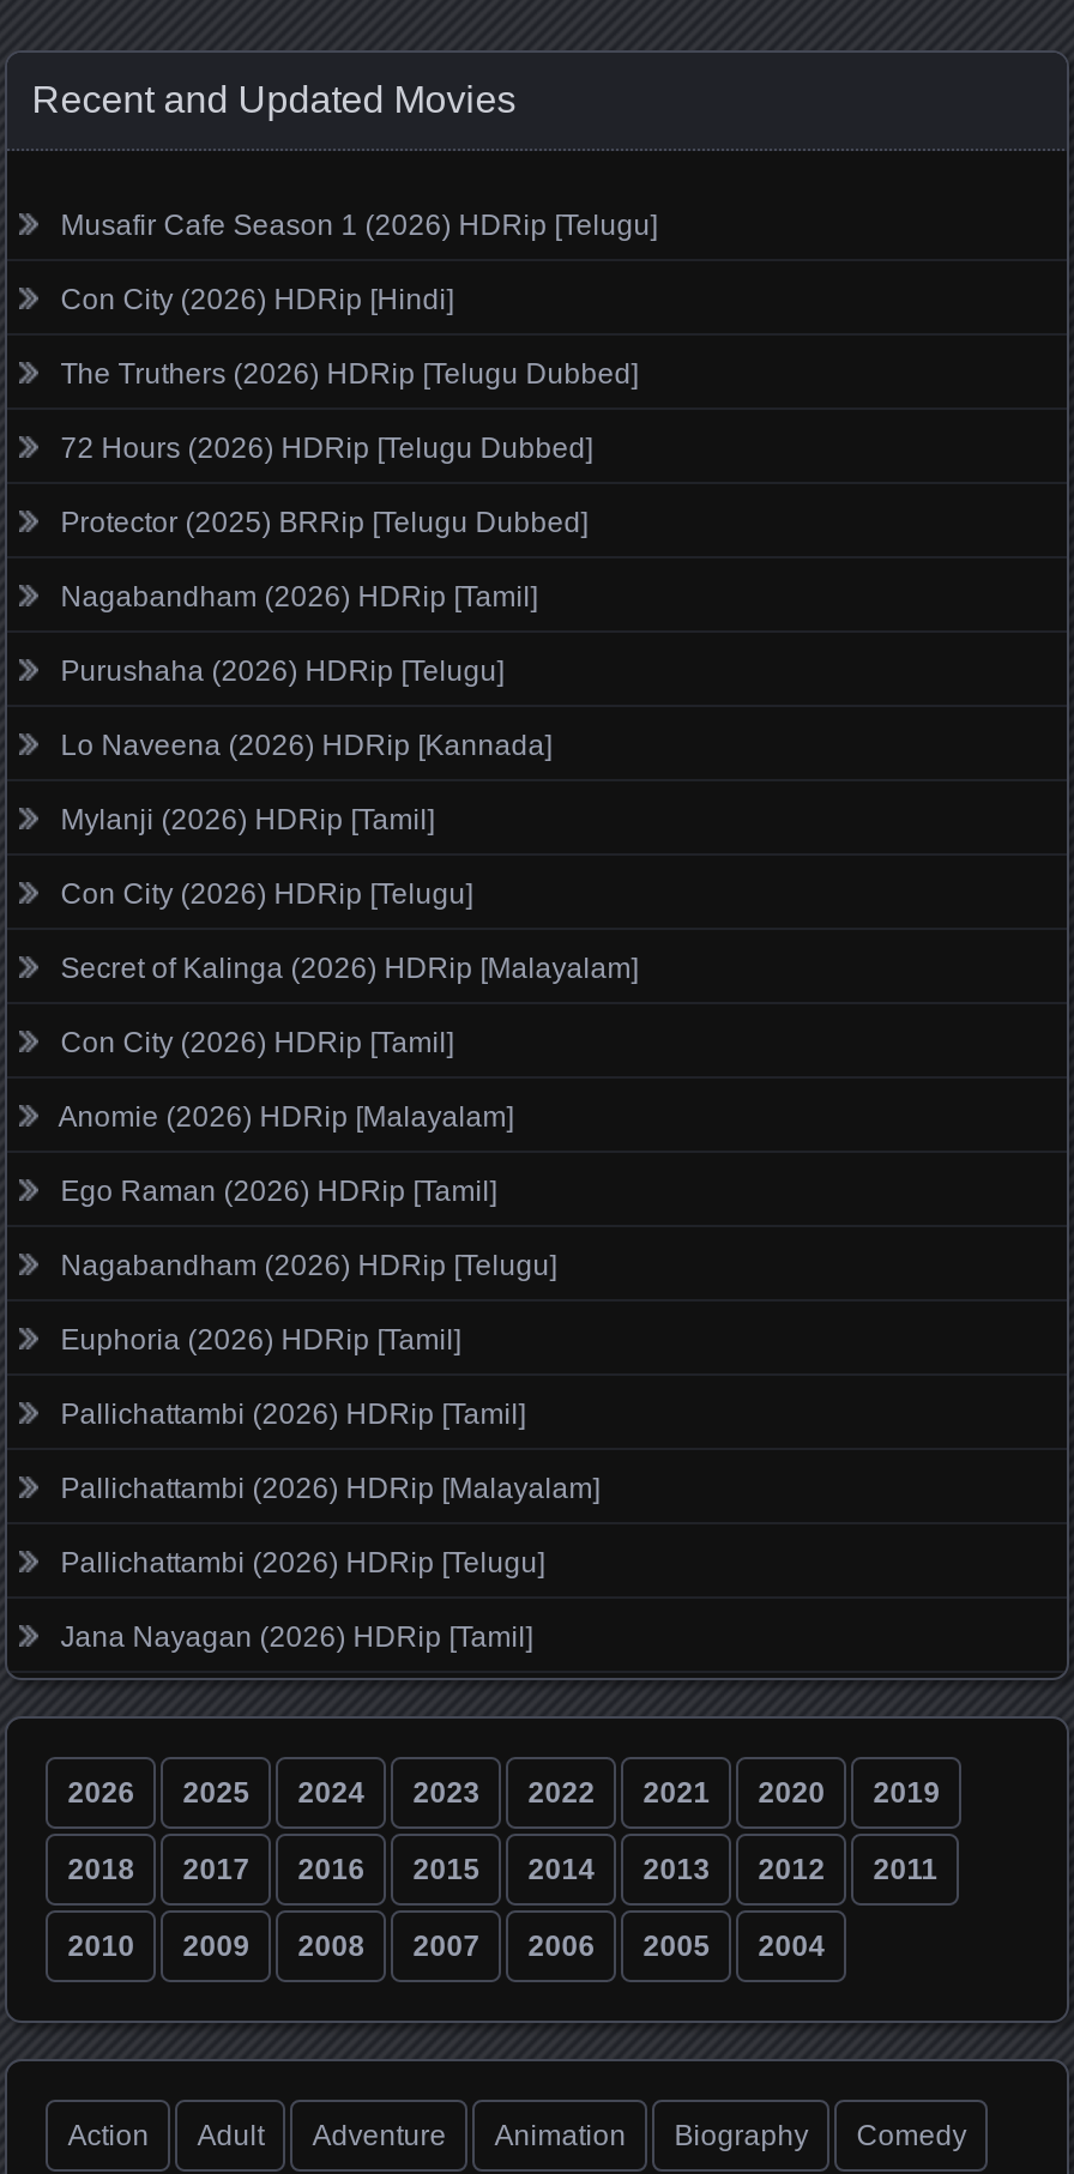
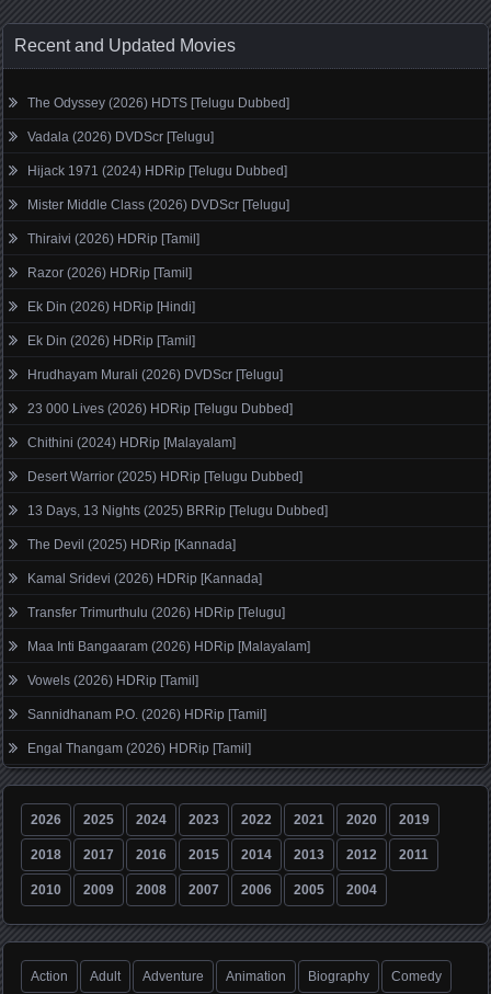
[60,208,657,241] Musafir Cafe Season 1 (2026) HDRip [Telugu] -> [28,95,290,110] The Odyssey (2026) HDTS [Telugu Dubbed]
[60,282,454,316] Con City (2026) HDRip [Hindi] -> [28,129,214,144] Vadala (2026) DVDScr [Telugu]
[60,356,638,390] The Truthers (2026) HDRip [Telugu Dubbed] -> [28,163,287,178] Hijack 1971 (2024) HDRip [Telugu Dubbed]
[60,431,593,464] 72 Hours (2026) HDRip [Telugu Dubbed] -> [28,197,290,212] Mister Middle Class (2026) DVDScr [Telugu]
[60,505,588,539] Protector (2025) BRRip [Telugu Dubbed] -> [28,231,200,246] Thiraivi (2026) HDRip [Tamil]
[60,579,537,613] Nagabandham (2026) HDRip [Tamil] -> [28,265,192,280] Razor (2026) HDRip [Tamil]
[60,654,504,687] Purushaha (2026) HDRip [Telugu] -> [28,299,195,314] Ek Din (2026) HDRip [Hindi]
[60,728,552,761] Lo Naveena (2026) HDRip [Kannada] -> [28,333,195,348] Ek Din (2026) HDRip [Tamil]
[60,802,434,836] Mylanji (2026) HDRip [Tamil] -> [28,367,283,382] Hrudhayam Murali (2026) DVDScr [Telugu]
[60,877,473,910] Con City (2026) HDRip [Telugu] -> [28,401,293,416] 23 000 Lives (2026) HDRip [Telugu Dubbed]
[60,951,638,984] Secret of Kalinga (2026) HDRip [Malayalam] -> [28,435,236,450] Chithini (2024) HDRip [Malayalam]
[60,1025,454,1059] Con City (2026) HDRip [Tamil] -> [28,469,303,484] Desert Warrior (2025) HDRip [Telugu Dubbed]
[58,1099,514,1133] Anomie (2026) HDRip [Malayalam] -> [28,503,328,518] 13 Days, 13 Nights (2025) BRRip [Telugu Dubbed]
[60,1174,497,1207] Ego Raman (2026) HDRip [Tamil] -> [28,537,236,552] The Devil (2025) HDRip [Kannada]
[60,1248,557,1282] Nagabandham (2026) HDRip [Telugu] -> [28,571,262,586] Kamal Sridevi (2026) HDRip [Kannada]
[60,1322,461,1356] Euphoria (2026) HDRip [Tamil] -> [28,605,285,620] Transfer Trimurthulu (2026) HDRip [Telugu]
[60,1397,525,1430] Pallichattambi (2026) HDRip [Tamil] -> [28,639,310,654] Maa Inti Bangaaram (2026) HDRip [Malayalam]
[60,1471,600,1505] Pallichattambi (2026) HDRip [Malayalam] -> [28,673,199,688] Vowels (2026) HDRip [Tamil]
[60,1545,545,1579] Pallichattambi (2026) HDRip [Telugu] -> [28,707,267,722] Sannidhanam P.O. (2026) HDRip [Tamil]
[60,1620,533,1653] Jana Nayagan (2026) HDRip [Tamil] -> [28,741,251,756] Engal Thangam (2026) HDRip [Tamil]

